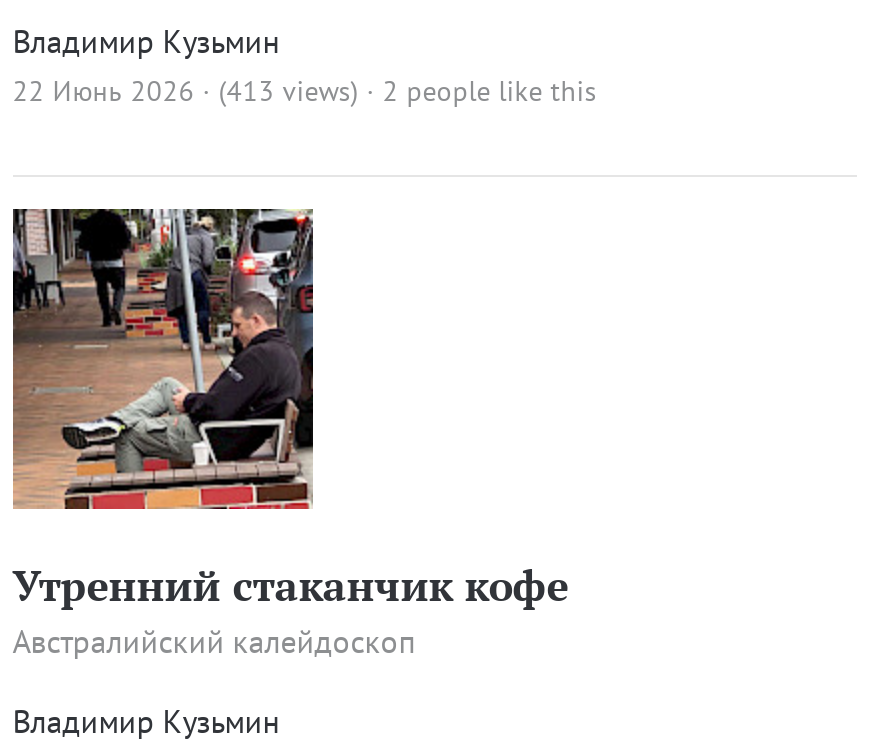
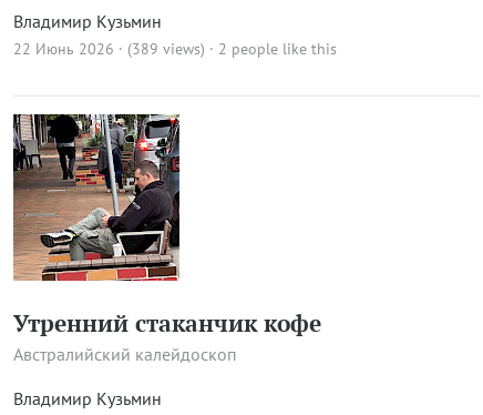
[13,73,597,109] 22 Июнь 2026 · (413 views) · 2 people like this -> [13,39,337,59] 22 Июнь 2026 · (389 views) · 2 people like this

